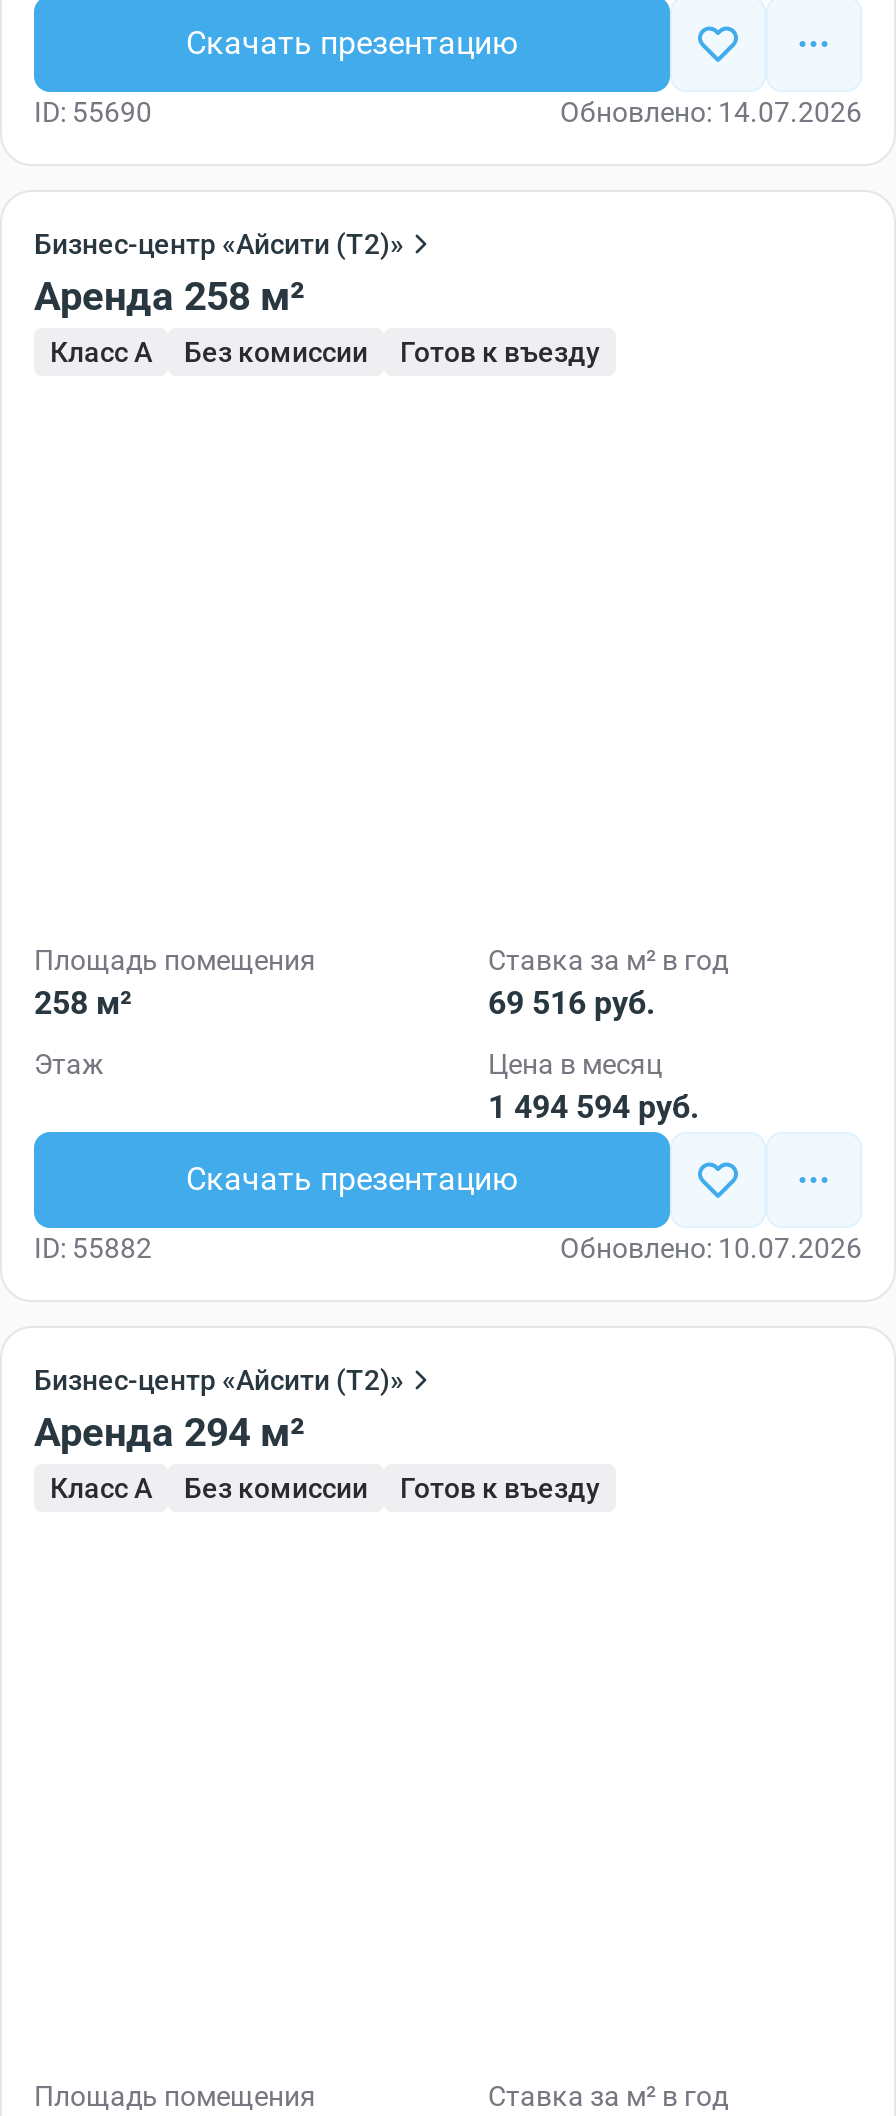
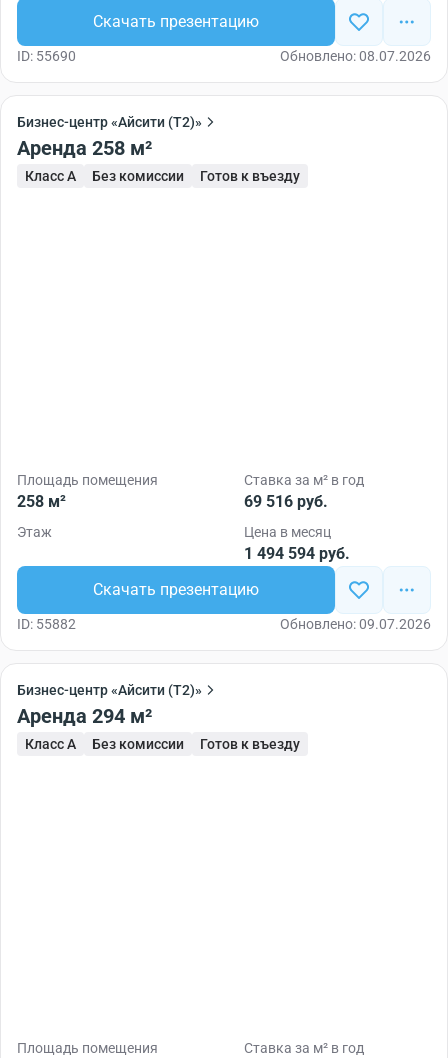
[560,95,862,127] Обновлено: 14.07.2026 -> [280,47,431,63] Обновлено: 08.07.2026
[560,1231,862,1263] Обновлено: 10.07.2026 -> [280,615,431,631] Обновлено: 09.07.2026

